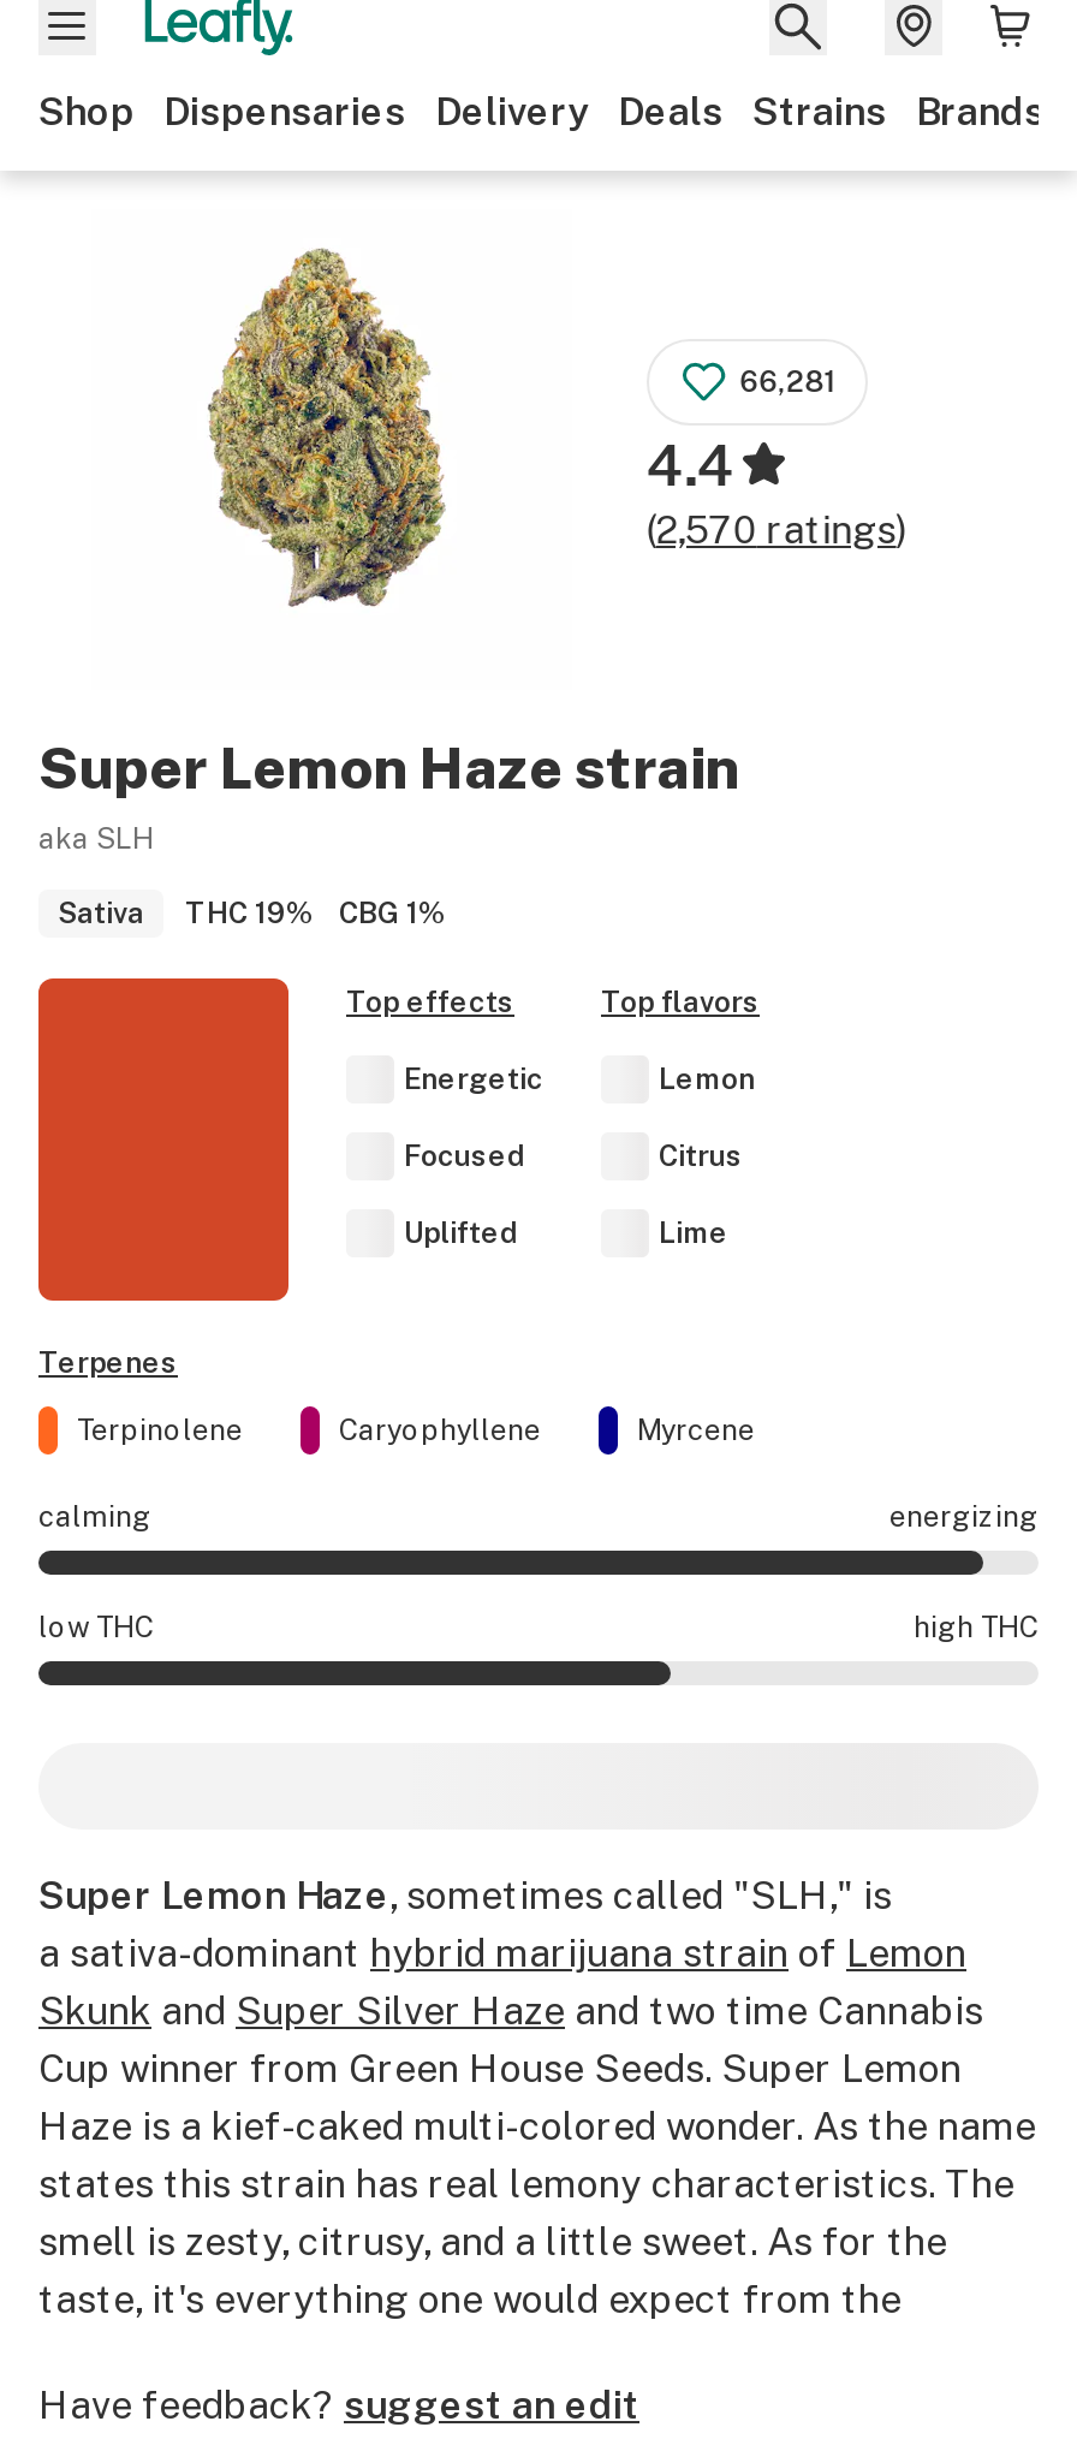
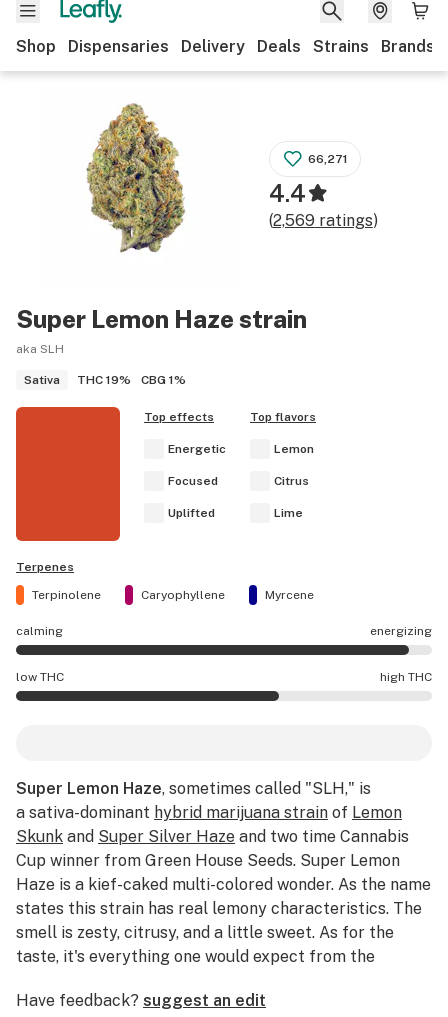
[740,365,836,399] 66,281 -> [308,152,348,166] 66,271
[646,507,908,553] (2,570 ratings) -> [269,211,378,230] (2,569 ratings)

